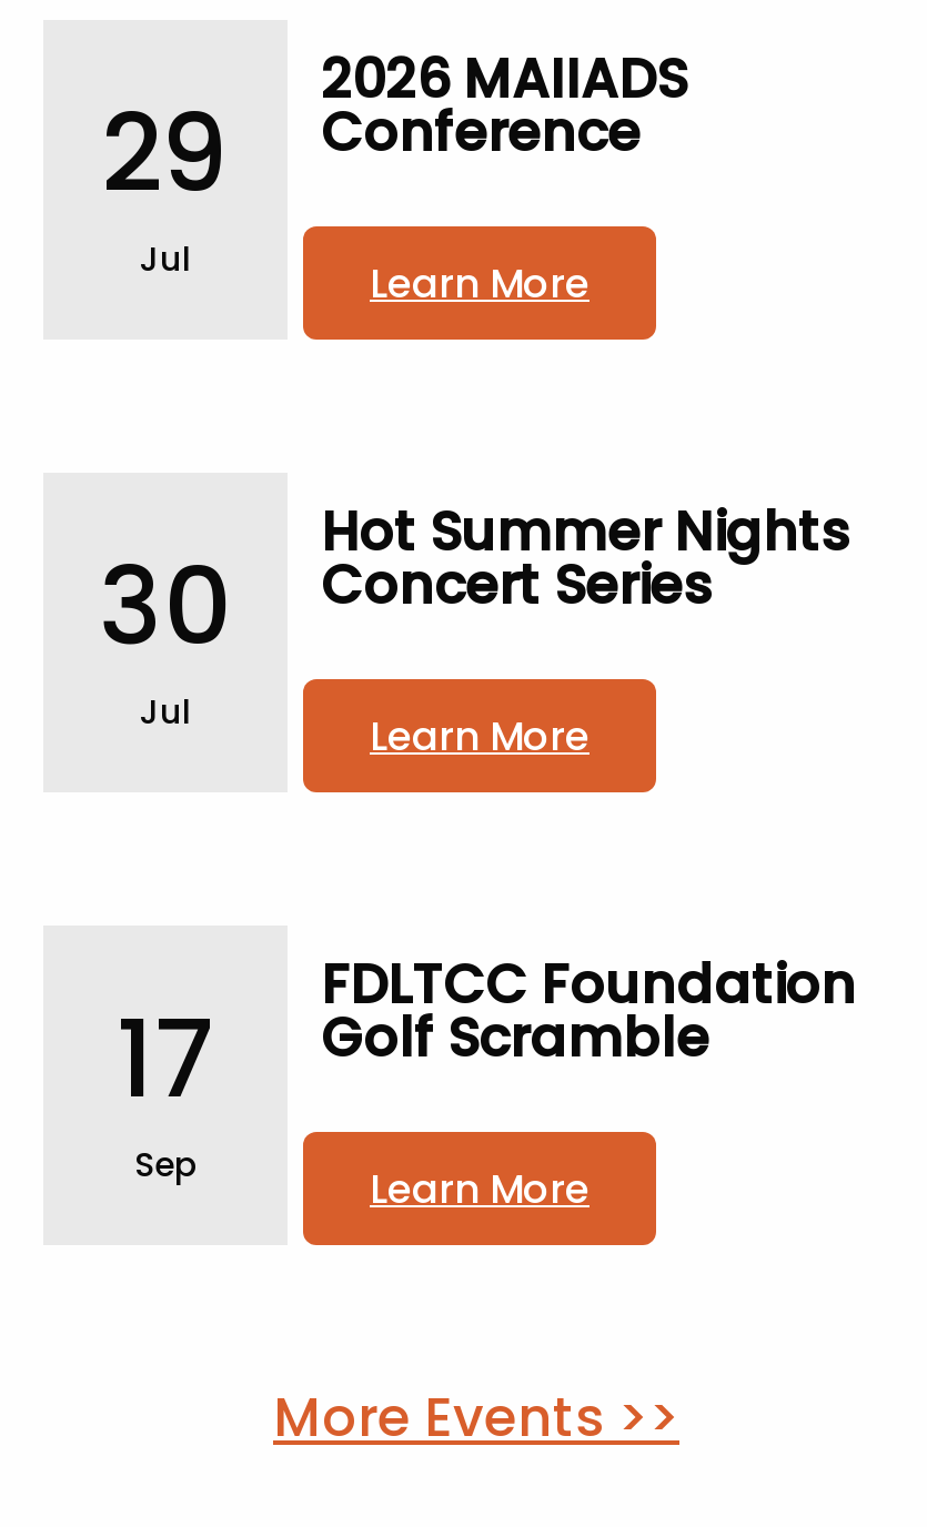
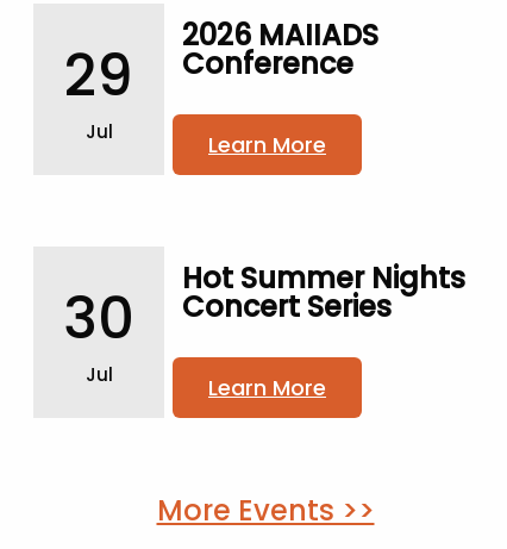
[321,948,856,1217] FDLTCC Foundation | Golf Scramble | Learn More -> none
[117,986,214,1188] 17 | Sep -> none

